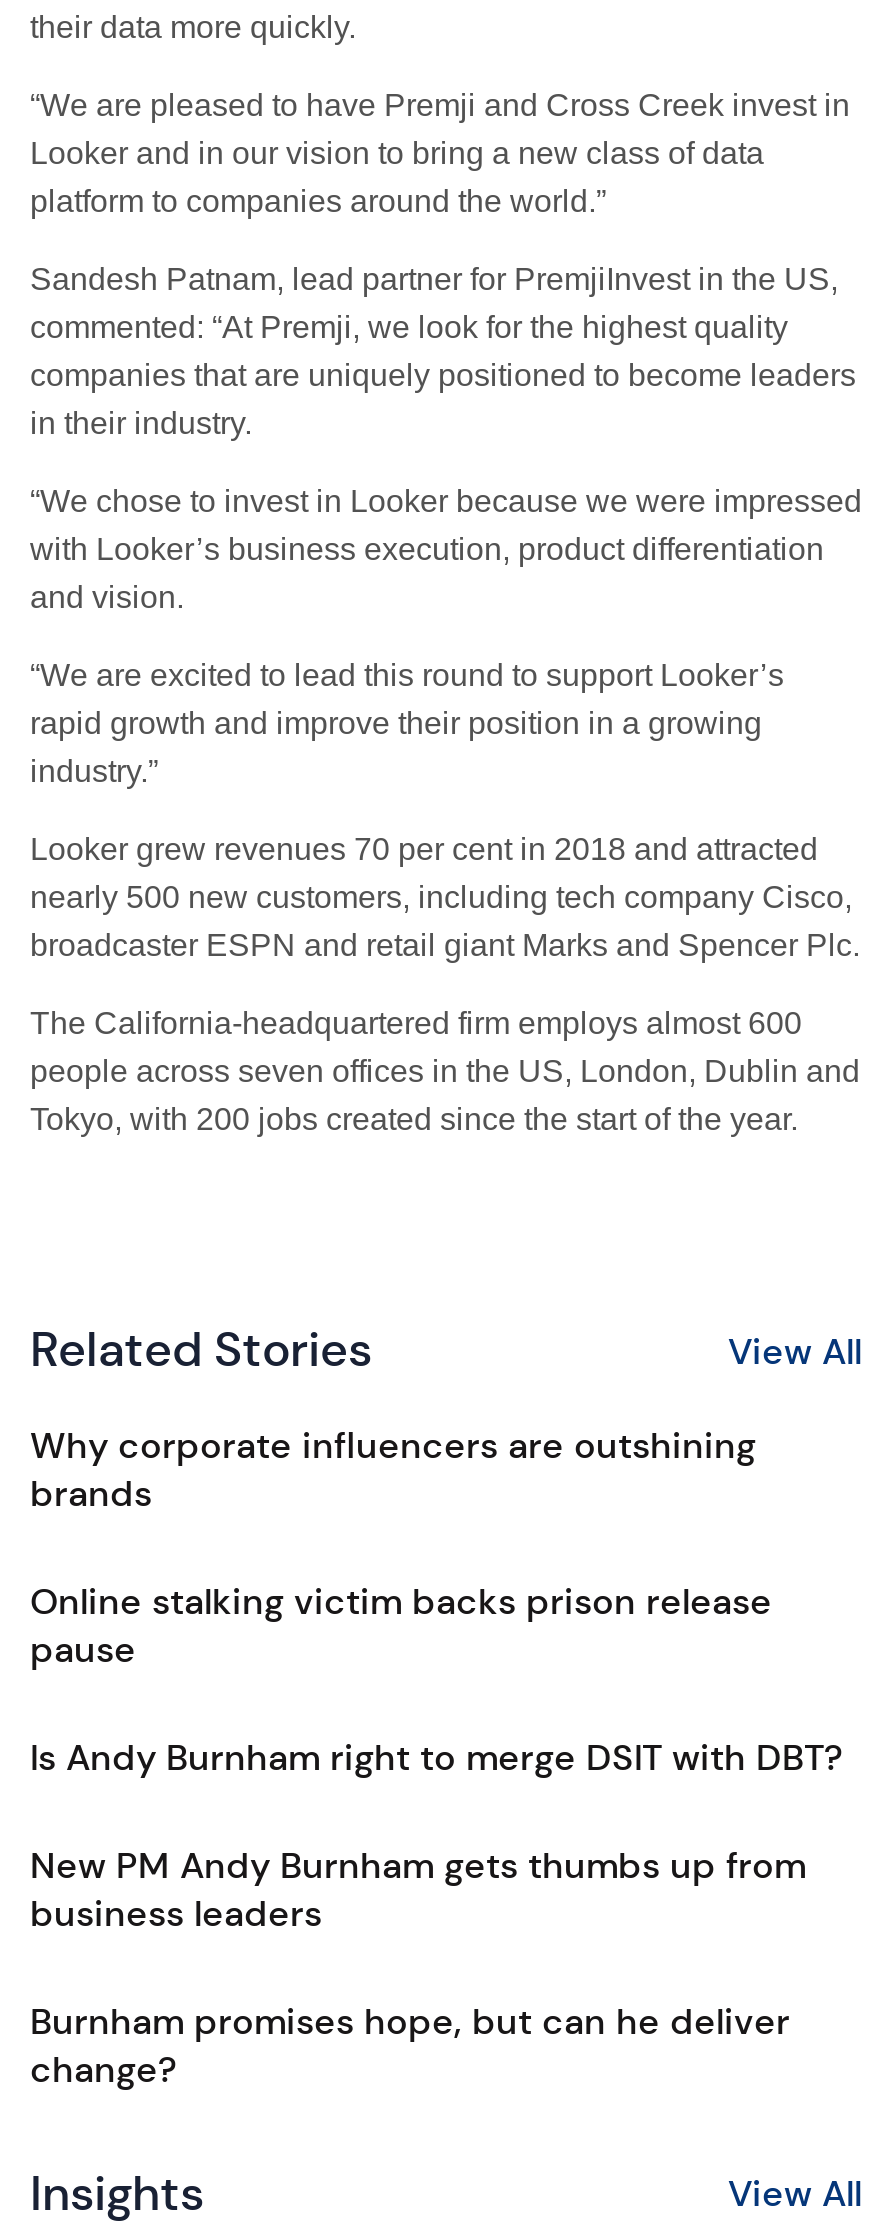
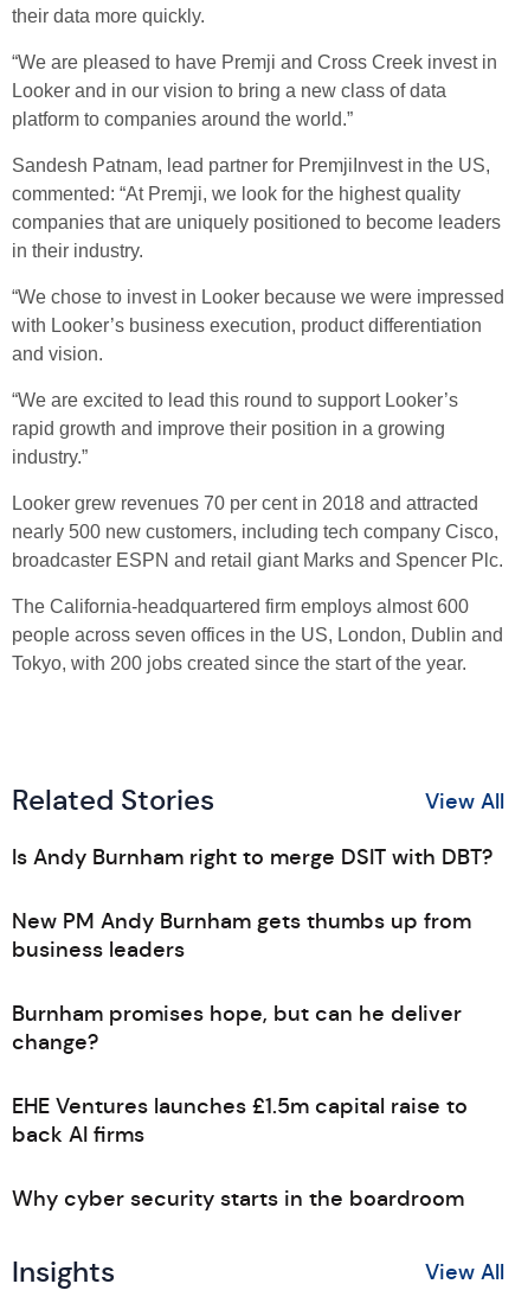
[30,1424,772,1672] Why corporate influencers are outshining | brands | Online stalking victim backs prison release | pause -> none
moved [30,1736,842,2092] -> [12,844,493,1055]: Is Andy Burnham right to merge DSIT with DBT? | New PM Andy Burnham gets thumbs up from | business leaders | Burnham promises hope, but can he deliver | change?
none -> [12,1093,468,1212] EHE Ventures launches £1.5m capital raise to | back AI firms | Why cyber security starts in the boardroom

